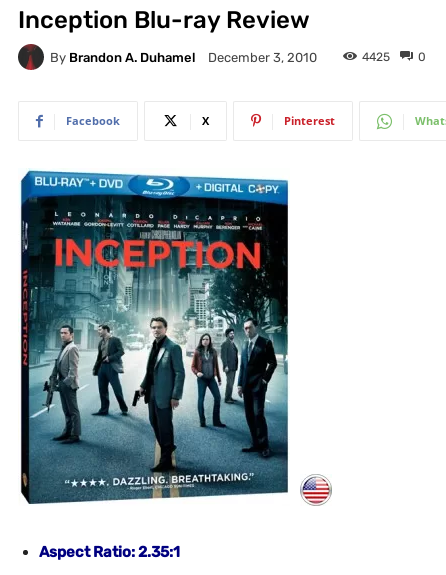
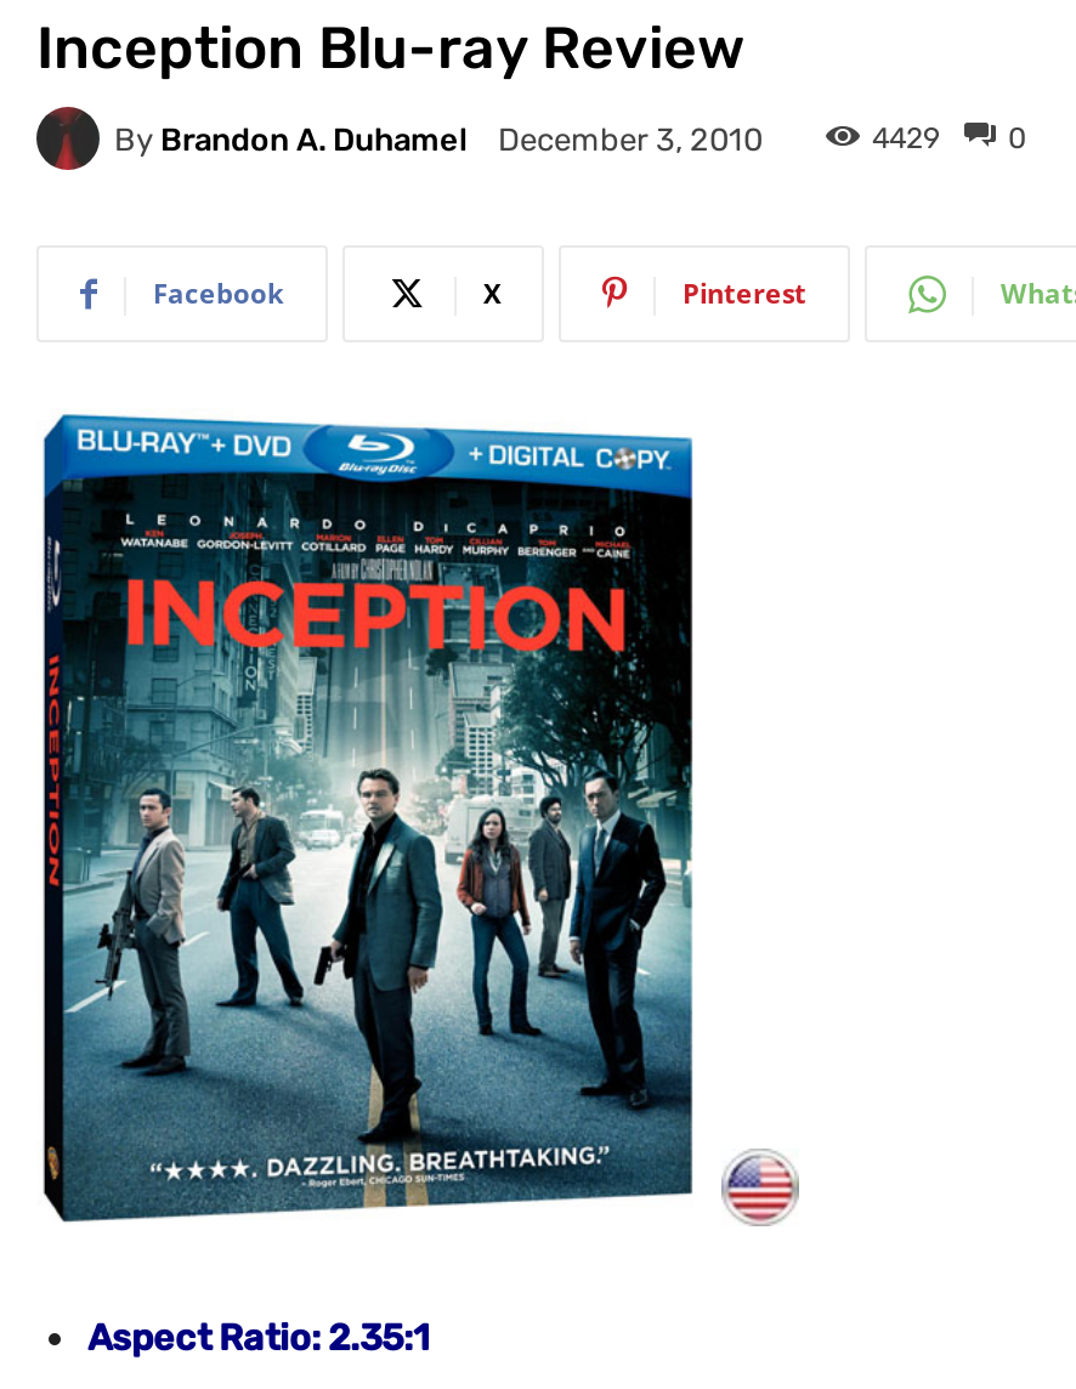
[362,50,426,64] 4425 0 -> [872,121,1027,155] 4429 0

